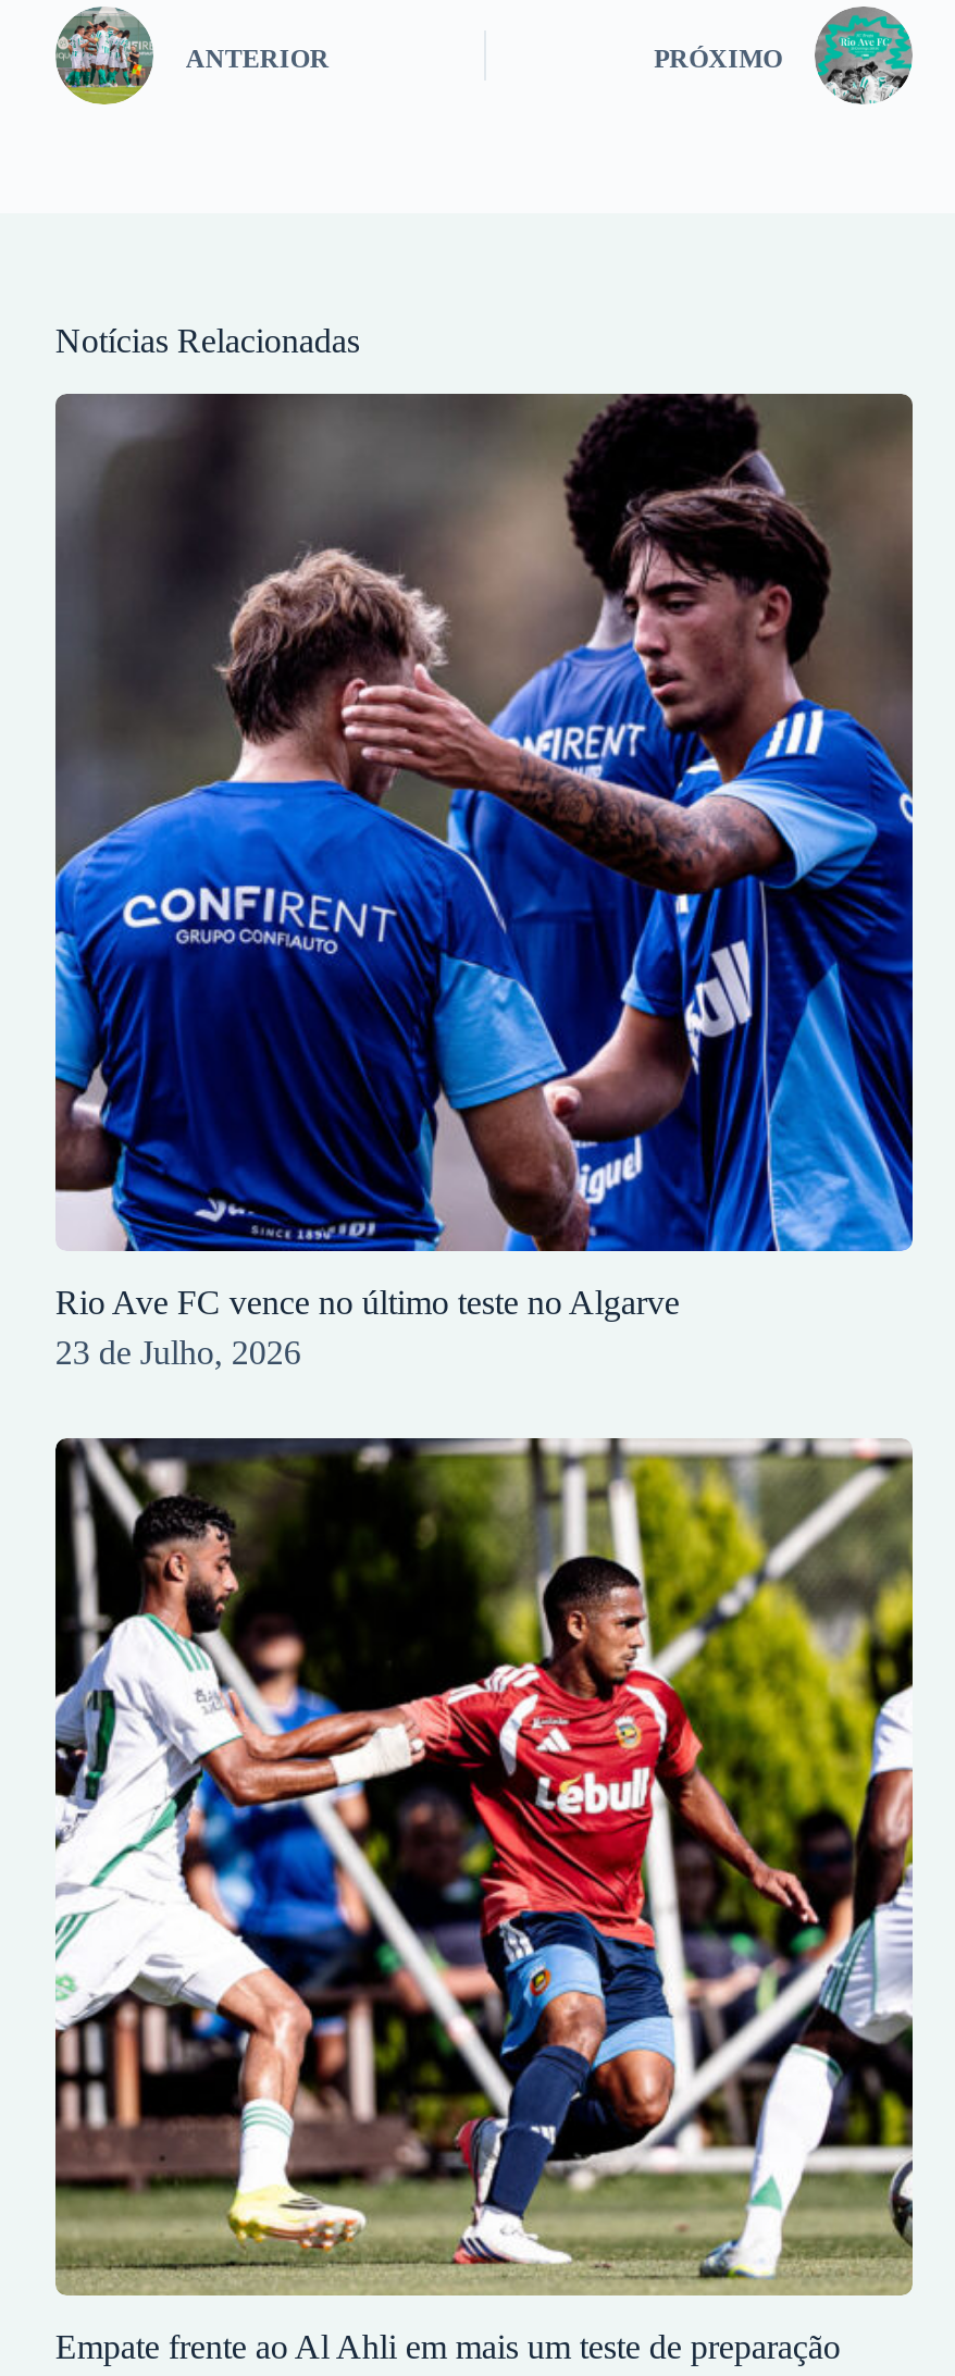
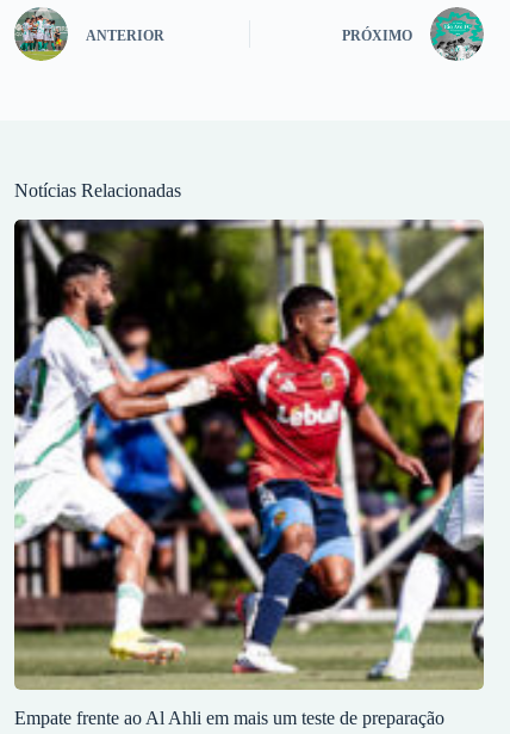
[53,392,915,1371] [image] | Rio Ave FC vence no último teste no Algarve | 23 de Julho, 2026 -> none

